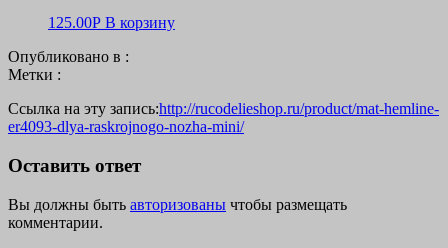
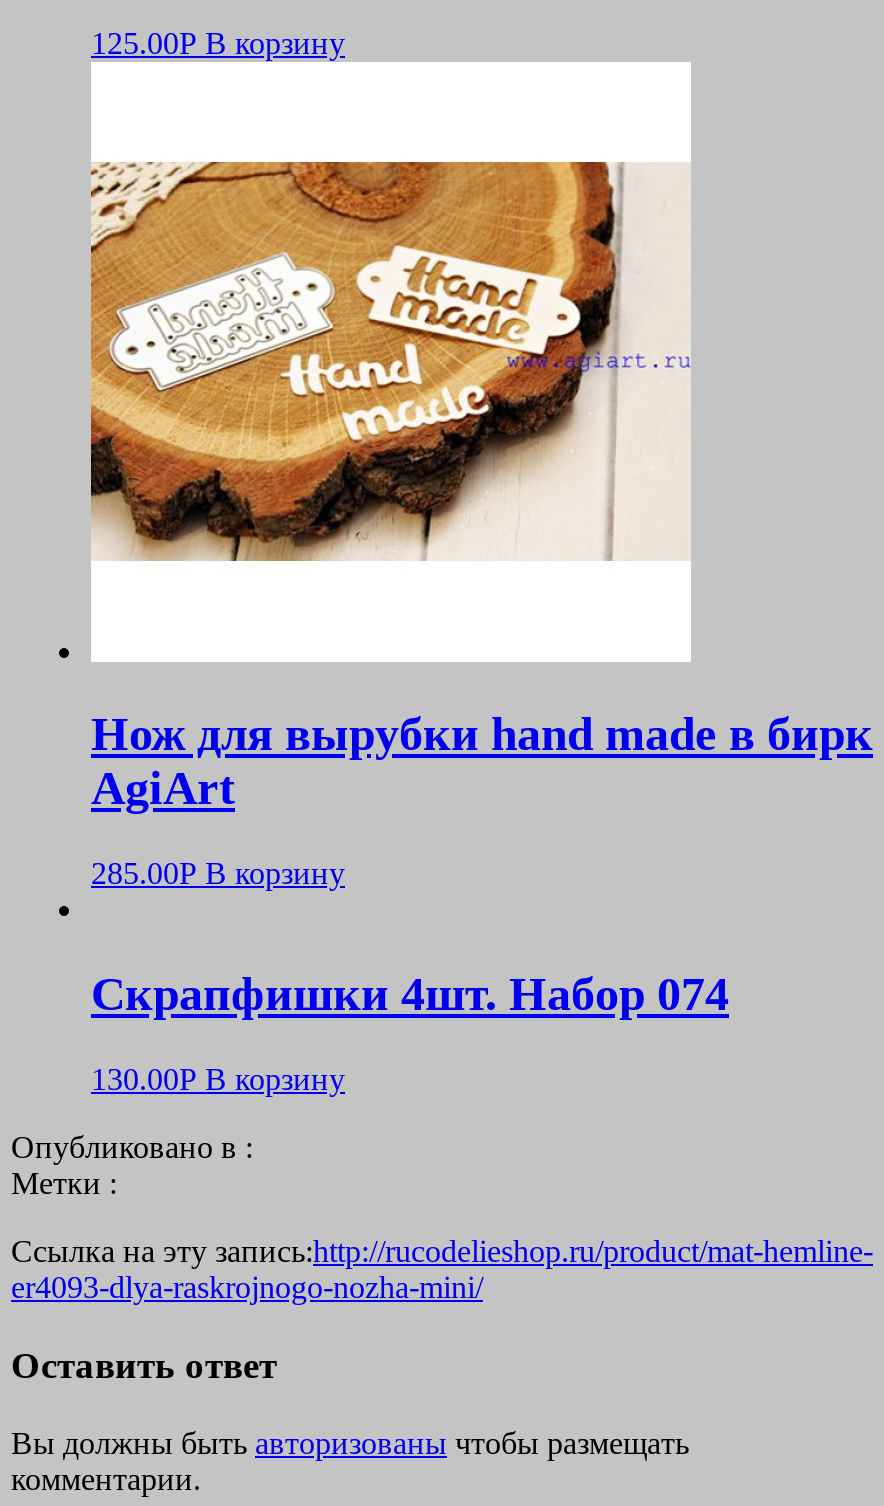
none -> [89,61,873,1097] [image] | Нож для вырубки hand made в бирк | AgiArt | 285.00Р В корзину | Скрапфишки 4шт. Набор 074 | 130.00Р В корзину

